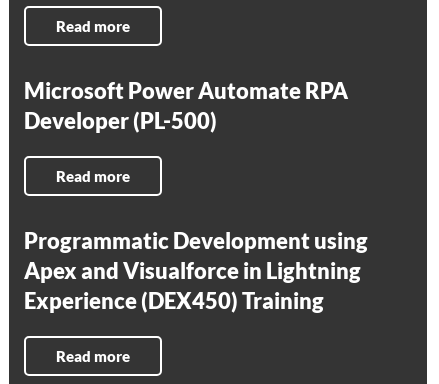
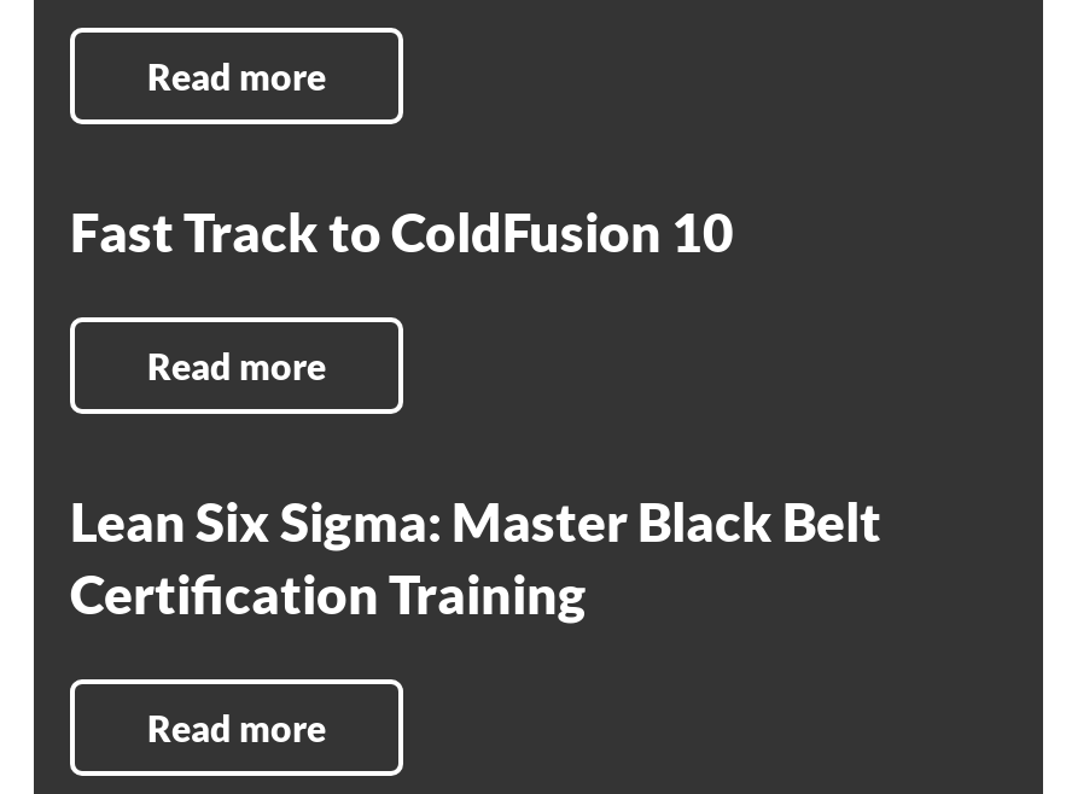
[24,77,348,134] Microsoft Power Automate RPA | Developer (PL-500) -> [70,199,734,264] Fast Track to ColdFusion 10
[24,227,368,314] Programmatic Development using | Apex and Visualforce in Lightning | Experience (DEX450) Training -> [70,489,881,626] Lean Six Sigma: Master Black Belt | Certification Training

